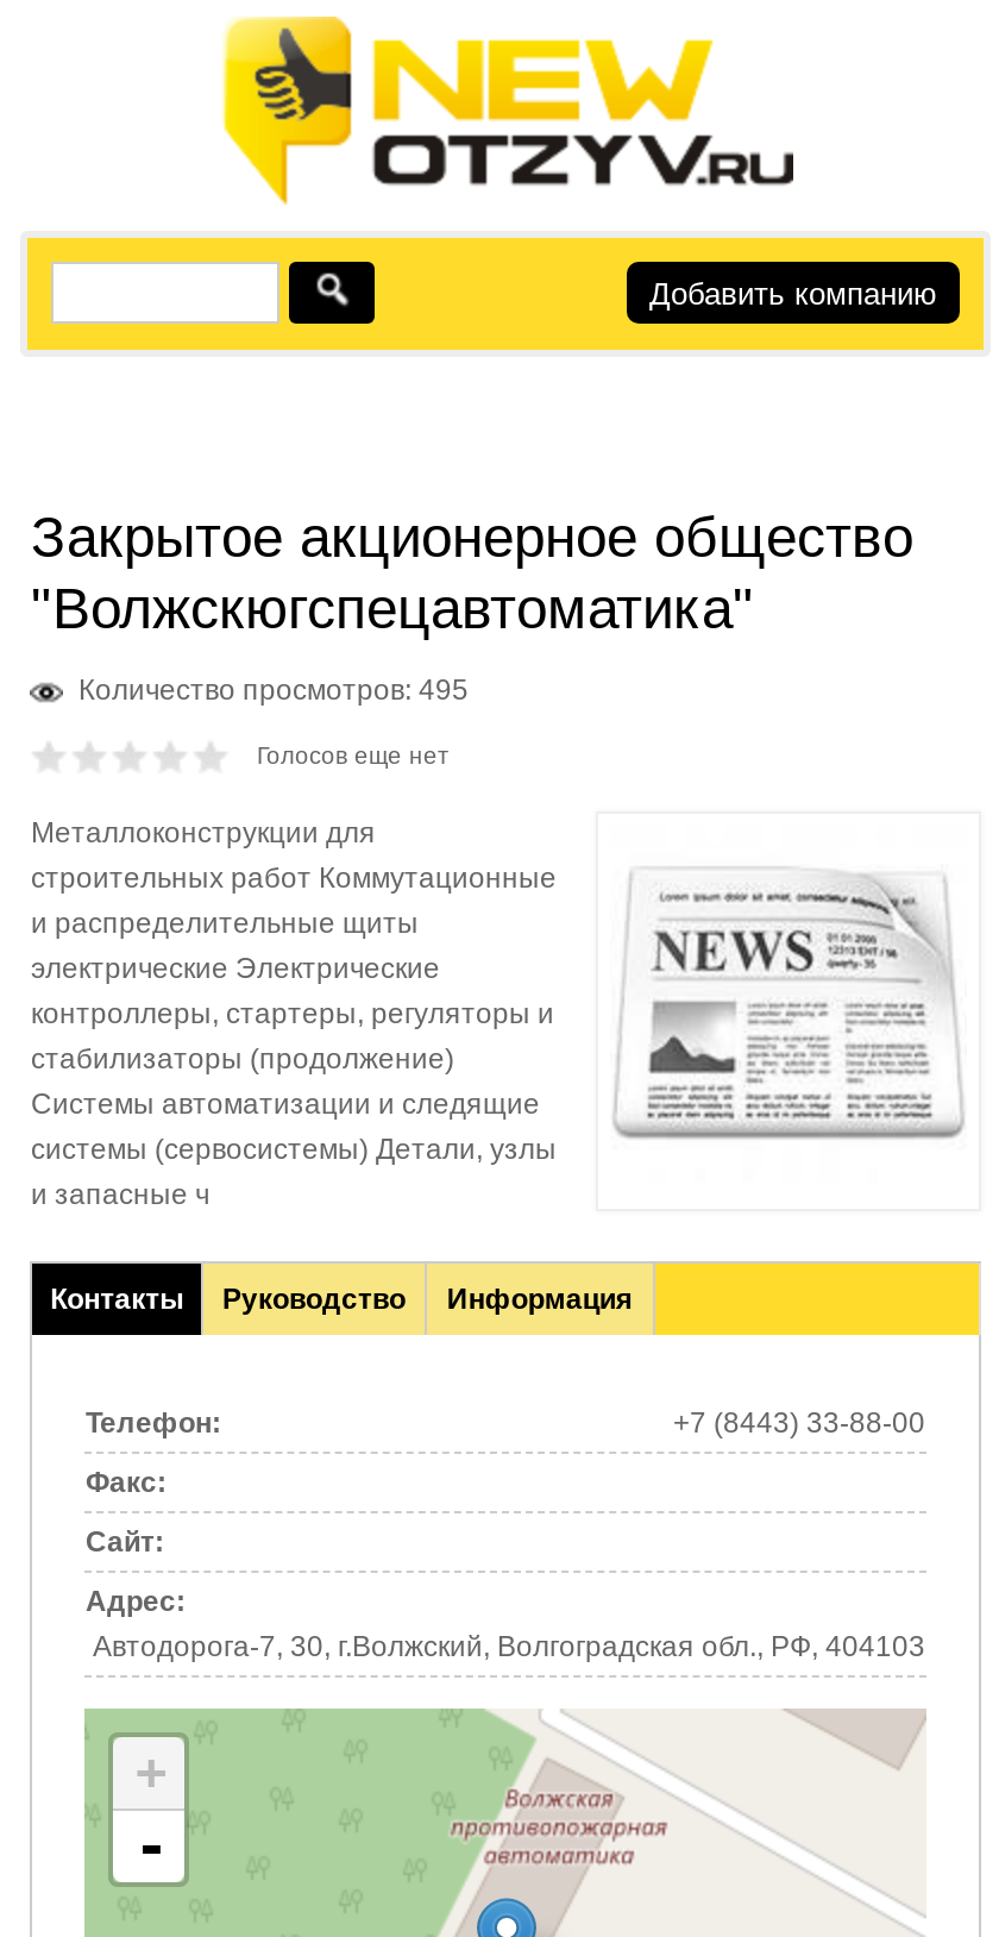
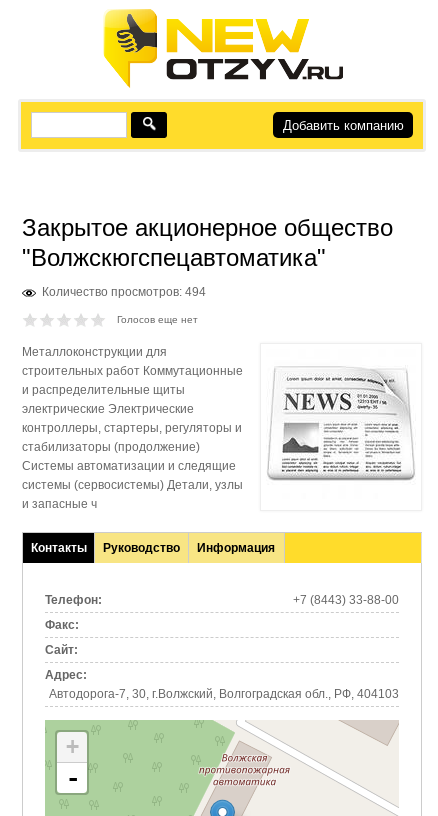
[78,673,469,707] Количество просмотров: 495 -> [42,285,206,299] Количество просмотров: 494

